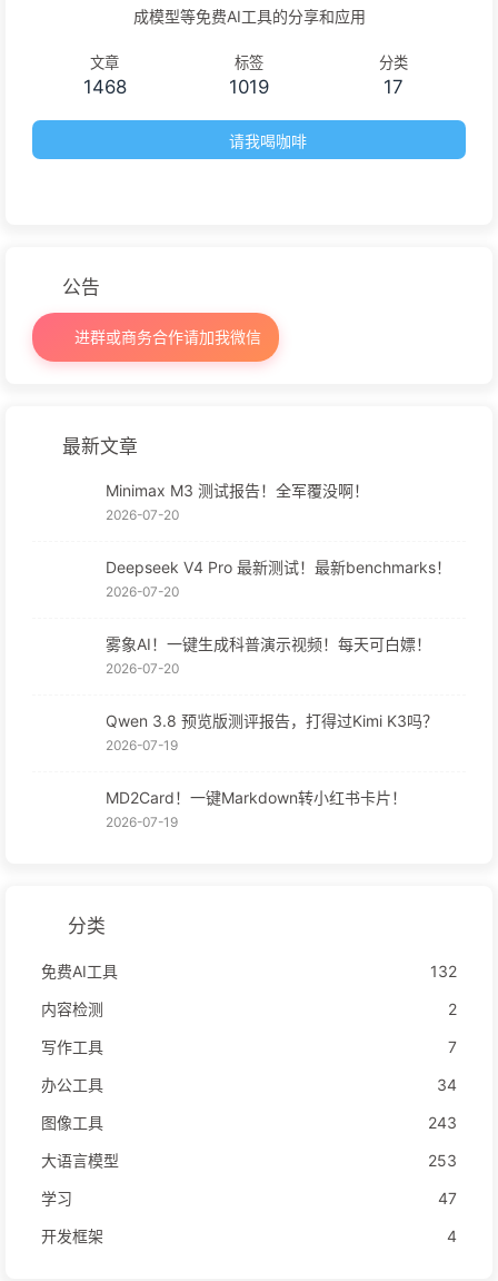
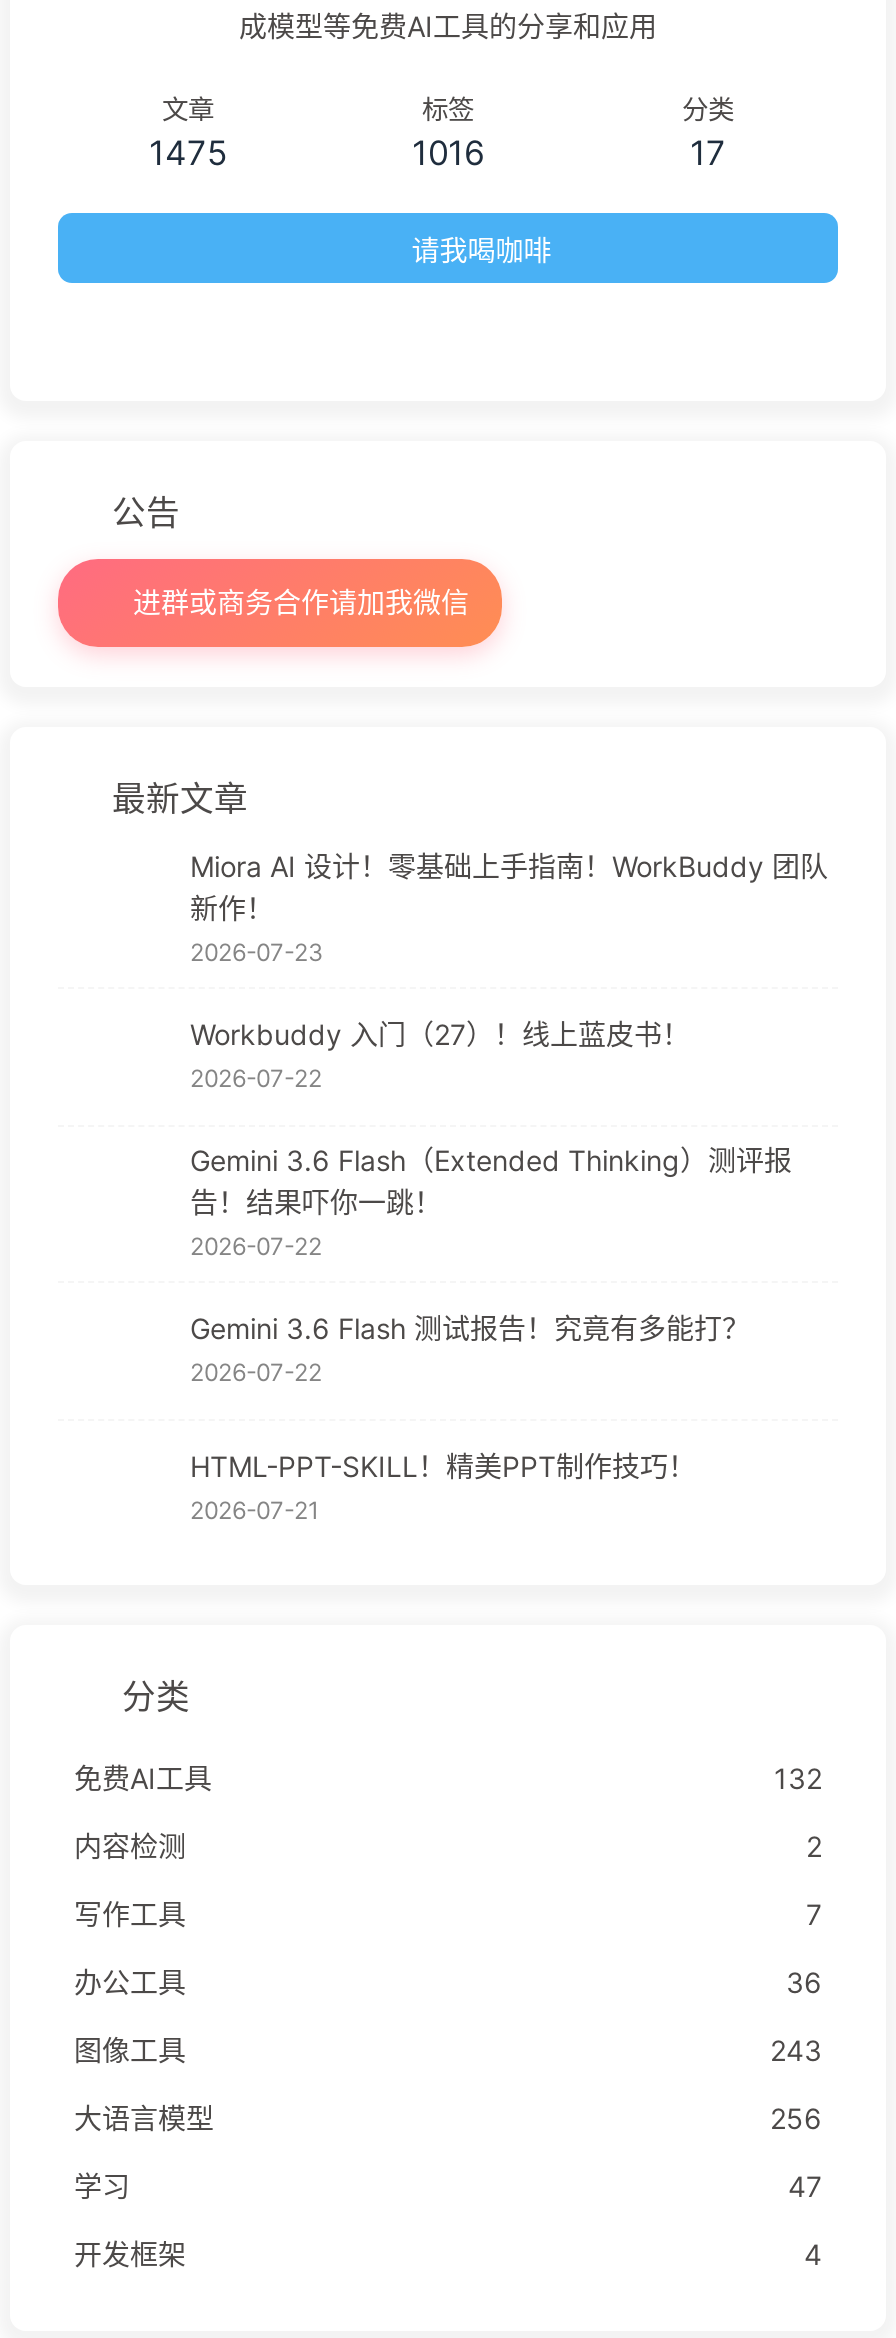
[83,75,126,97] 1468 -> [149,132,227,172] 1475
[229,75,269,97] 1019 -> [412,132,484,172] 1016
[106,481,369,523] Minimax M3 测试报告！全军覆没啊！ | 2026-07-20 -> [190,849,828,967] Miora AI 设计！零基础上手指南！WorkBuddy 团队 | 新作！ | 2026-07-23
[106,557,451,600] Deepseek V4 Pro 最新测试！最新benchmarks！ | 2026-07-20 -> [190,1017,690,1093] Workbuddy 入门（27）！线上蓝皮书！ | 2026-07-22
[106,634,431,676] 雾象AI！一键生成科普演示视频！每天可白嫖！ | 2026-07-20 -> [190,1143,792,1261] Gemini 3.6 Flash（Extended Thinking）测评报 | 告！结果吓你一跳！ | 2026-07-22
[106,711,438,753] Qwen 3.8 预览版测评报告，打得过Kimi K3吗？ | 2026-07-19 -> [190,1311,750,1387] Gemini 3.6 Flash 测试报告！究竟有多能打？ | 2026-07-22
[106,788,407,830] MD2Card！一键Markdown转小红书卡片！ | 2026-07-19 -> [190,1449,696,1525] HTML-PPT-SKILL！精美PPT制作技巧！ | 2026-07-21
[437,1075,457,1094] 34 -> [786,1965,822,1999] 36
[428,1151,457,1169] 253 -> [770,2101,822,2135] 256

